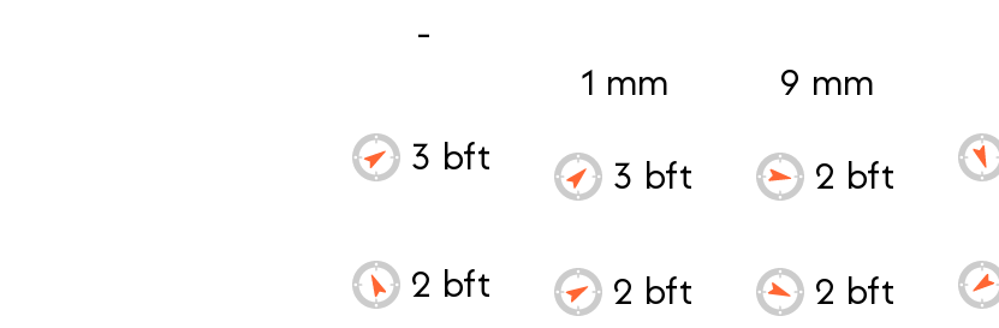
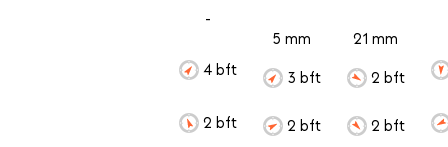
[581,59,667,107] 1 mm -> [272,29,311,49] 5 mm
[779,59,873,107] 9 mm -> [353,29,398,49] 21 mm
[410,133,492,181] 3 bft -> [203,60,237,80] 4 bft

